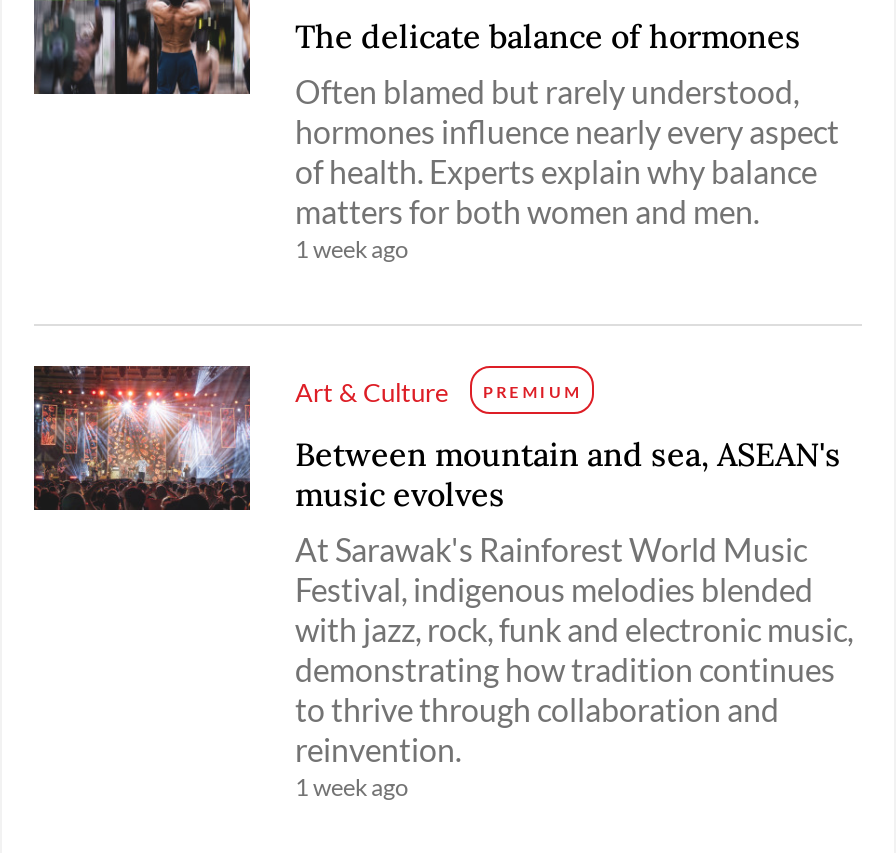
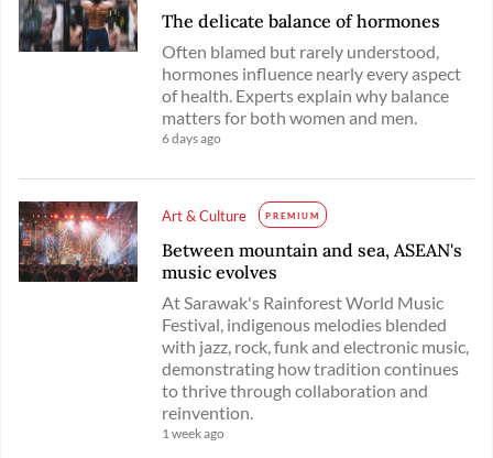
[295,235,409,265] 1 week ago -> [162,130,222,146] 6 days ago

